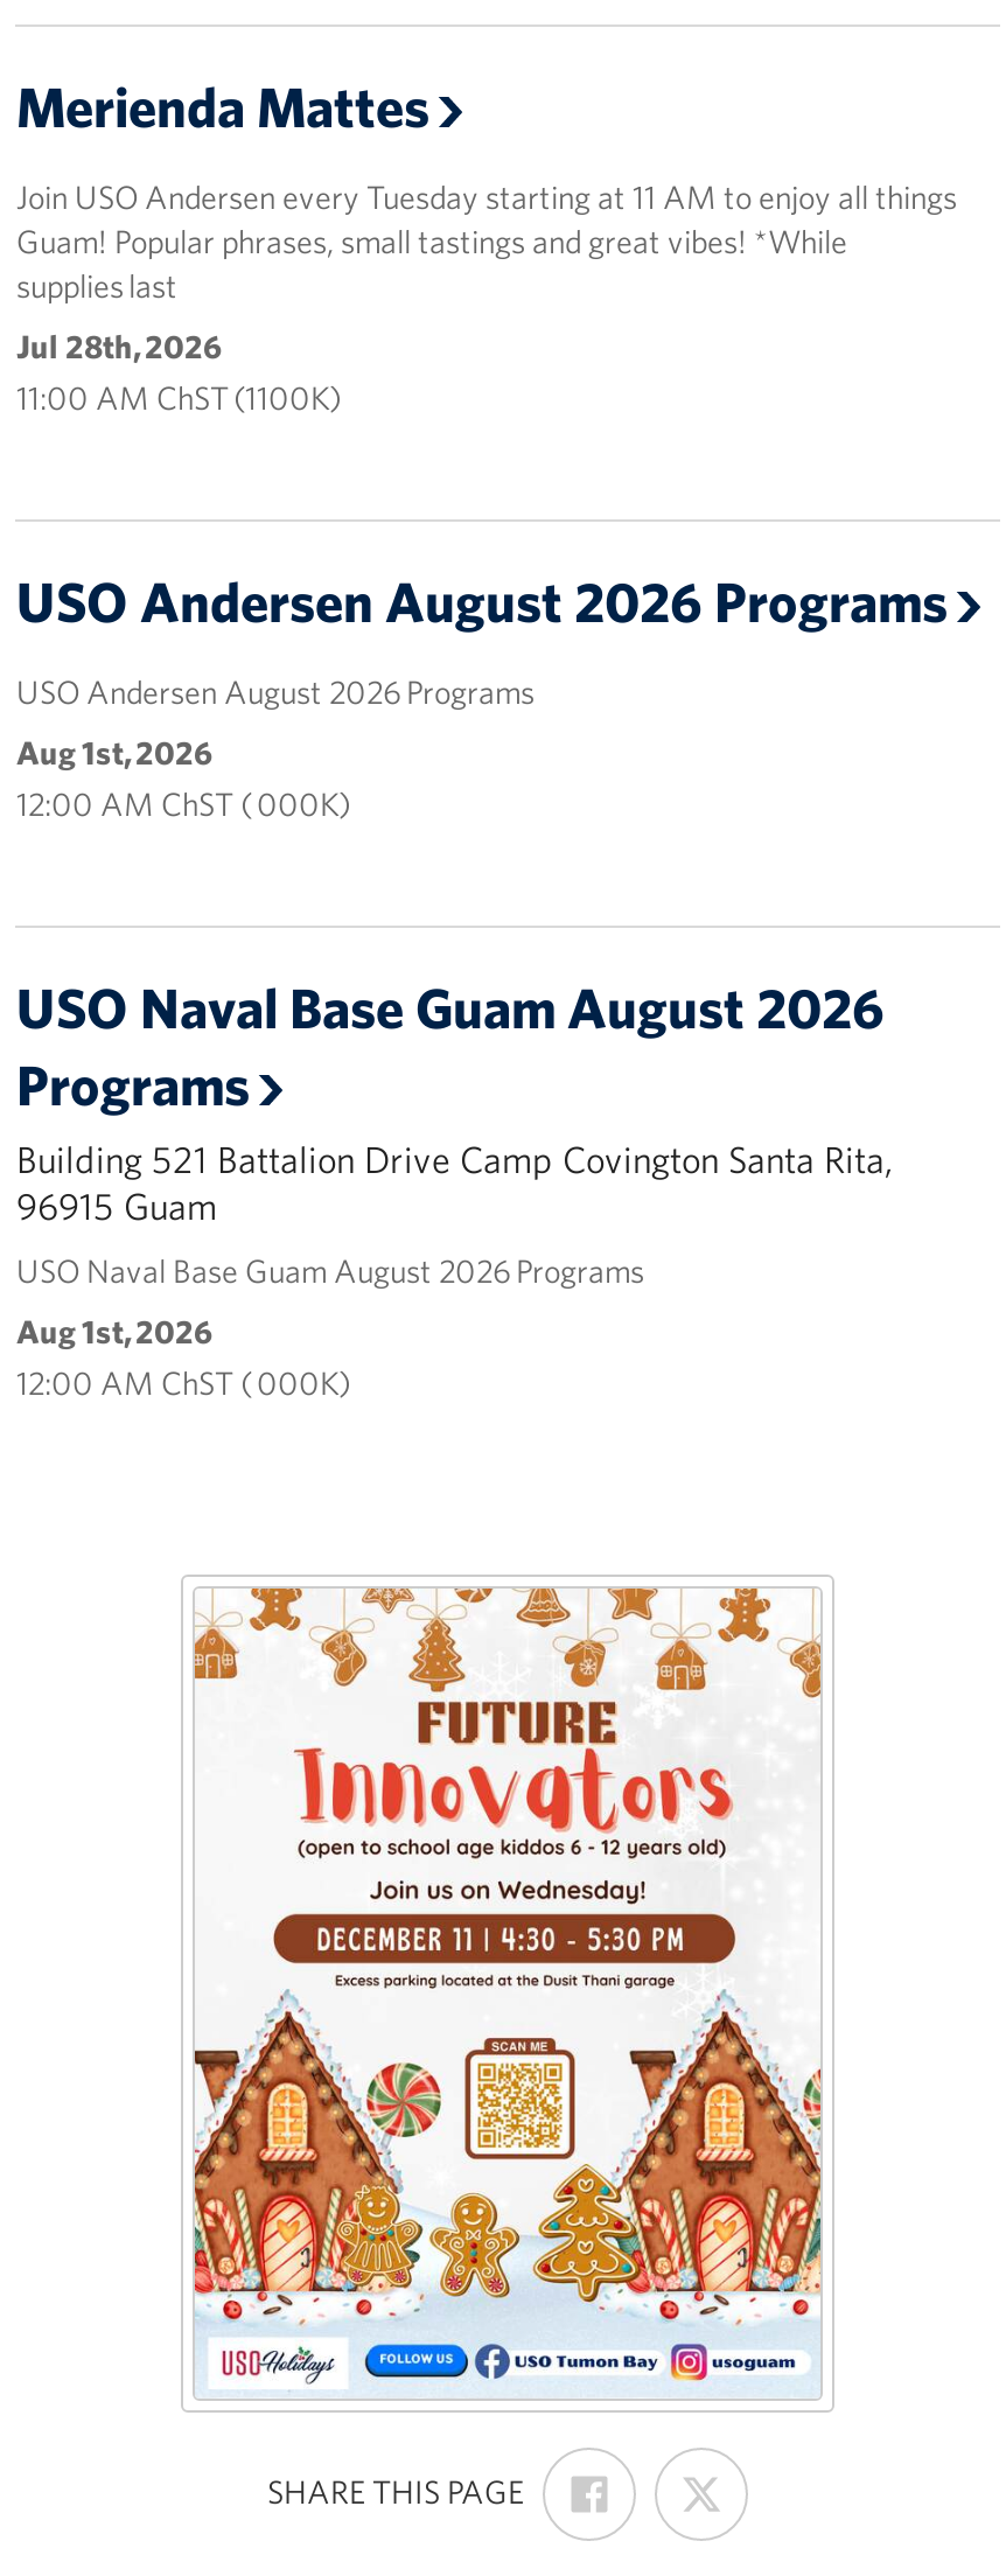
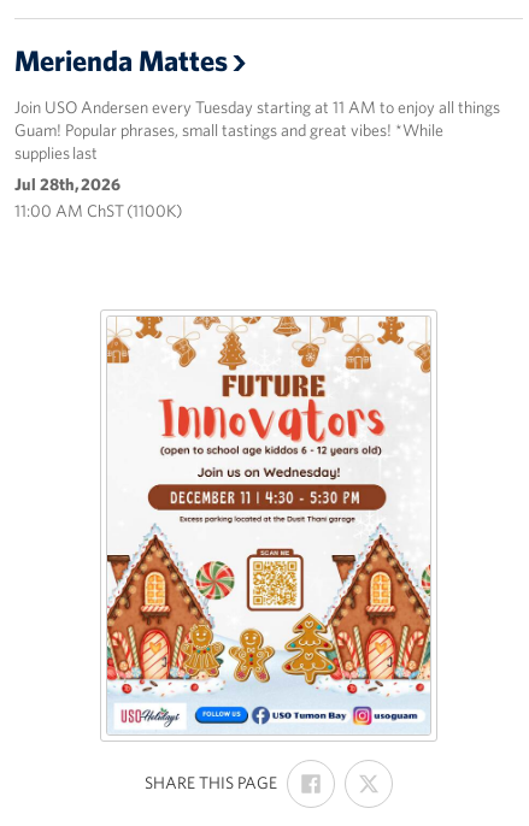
[16,566,947,1404] USO Andersen August 2026 Programs | USO Andersen August 2026 Programs | Aug 1st, 2026 | 12:00 AM ChST ( 000K) | USO Naval Base Guam August 2026 | Programs | Building 521 Battalion Drive Camp Covington Santa Rita, | 96915 Guam | USO Naval Base Guam August 2026 Programs | Aug 1st, 2026 | 12:00 AM ChST ( 000K) -> none

